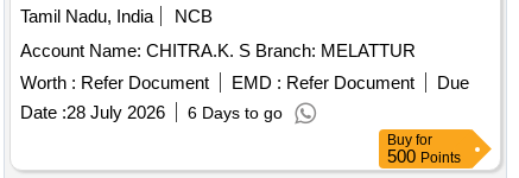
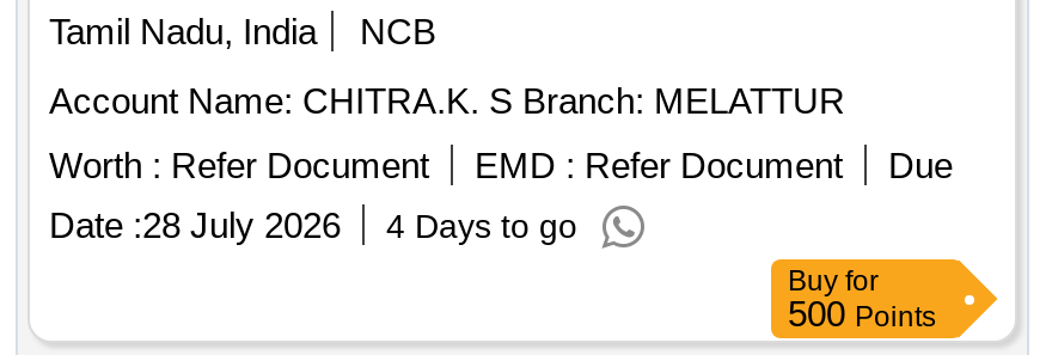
[20,102,283,122] Date : 28 July 2026 6 Days to go -> [49,205,577,246] Date : 28 July 2026 4 Days to go

